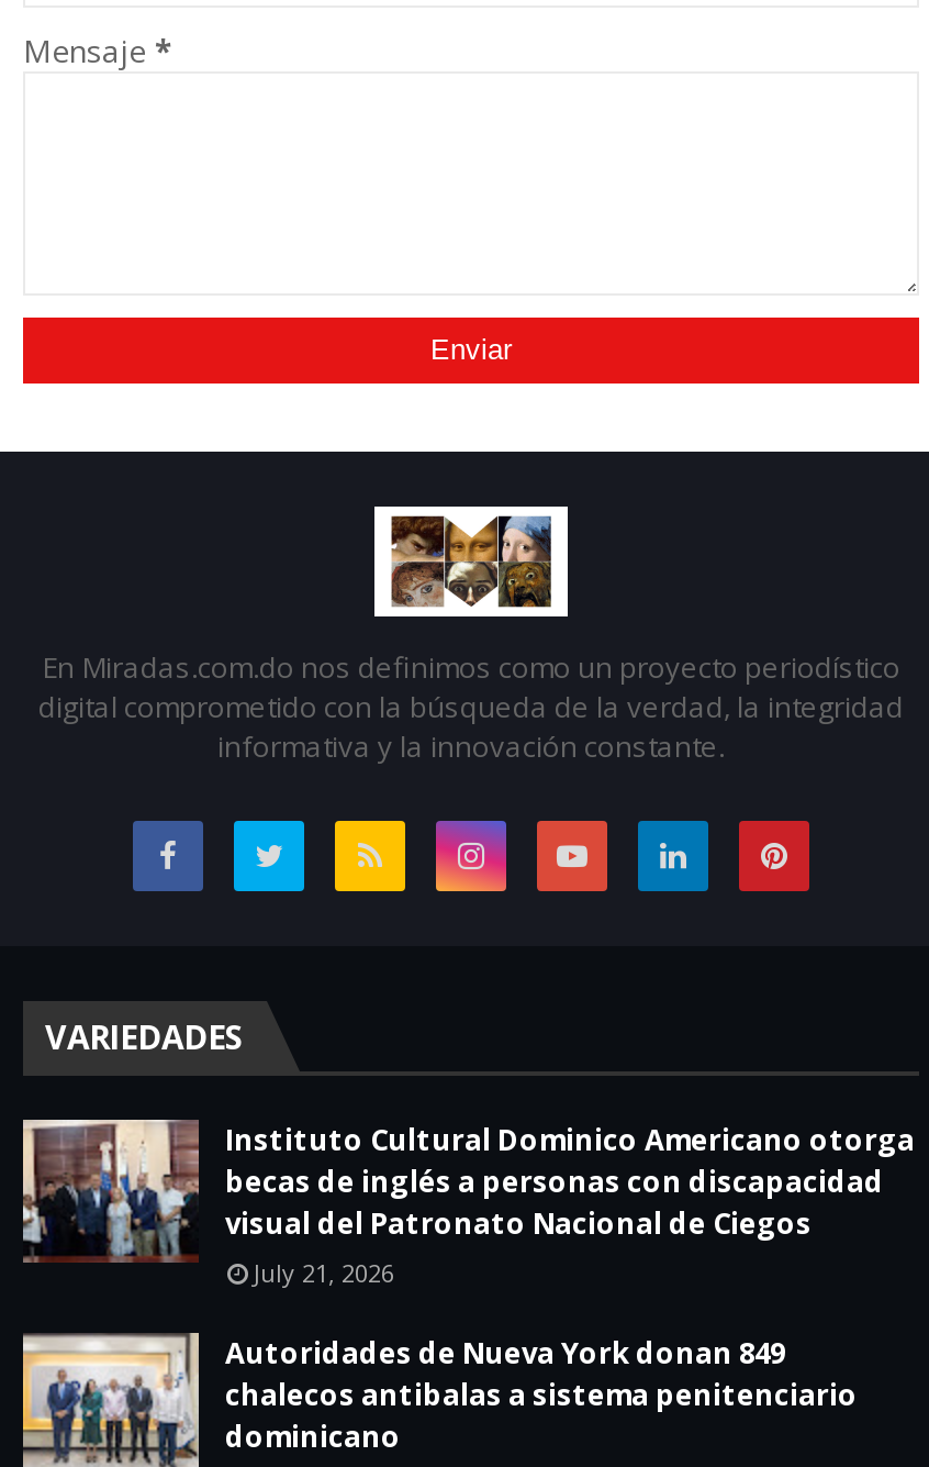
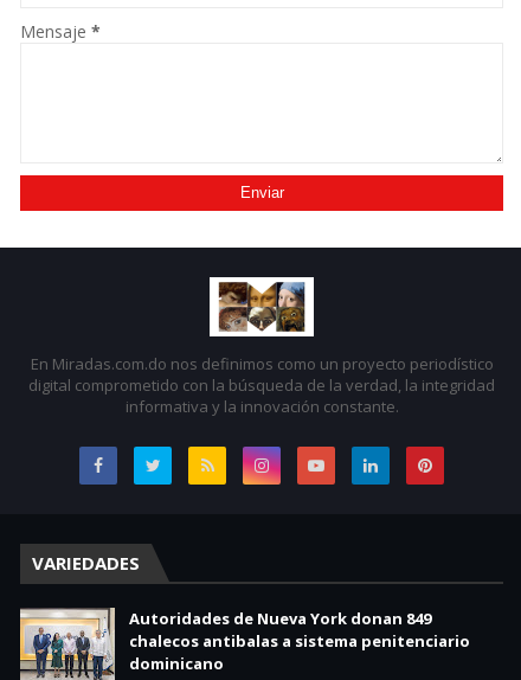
[21,1120,915,1290] [image] | Instituto Cultural Dominico Americano otorga | becas de inglés a personas con discapacidad | visual del Patronato Nacional de Ciegos | July 21, 2026 -> none

